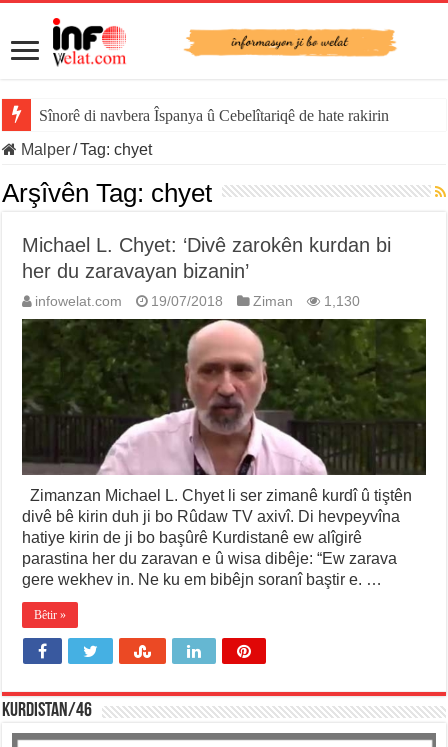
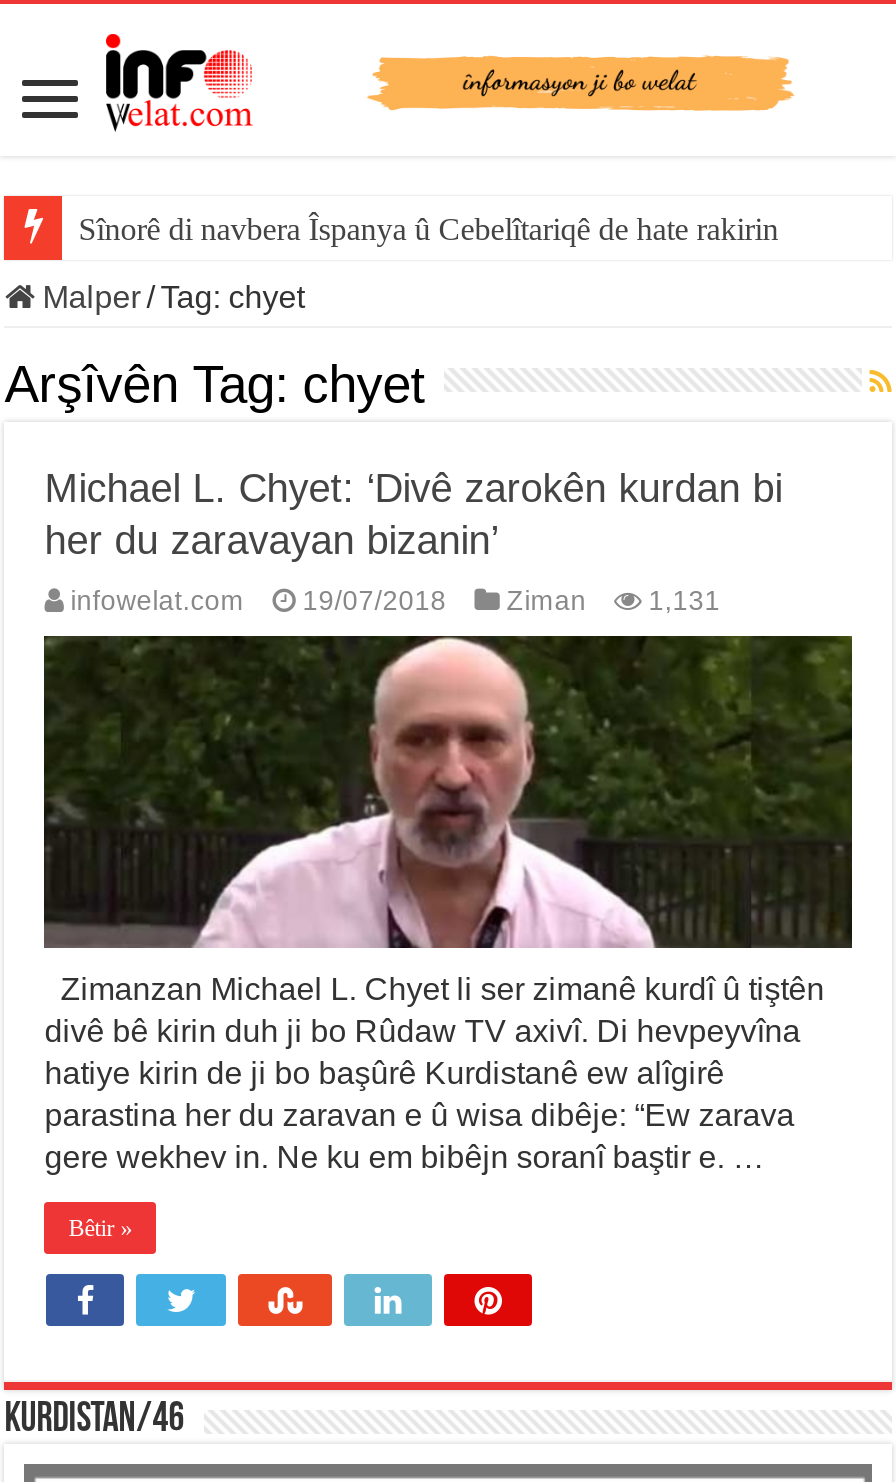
[324,294,360,309] 1,130 -> [648,587,720,617] 1,131

